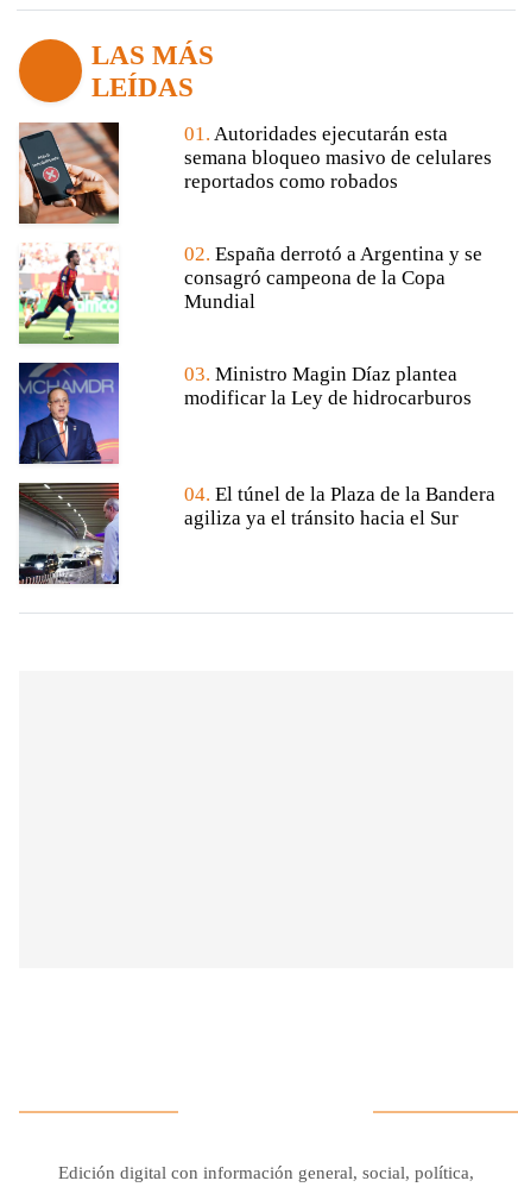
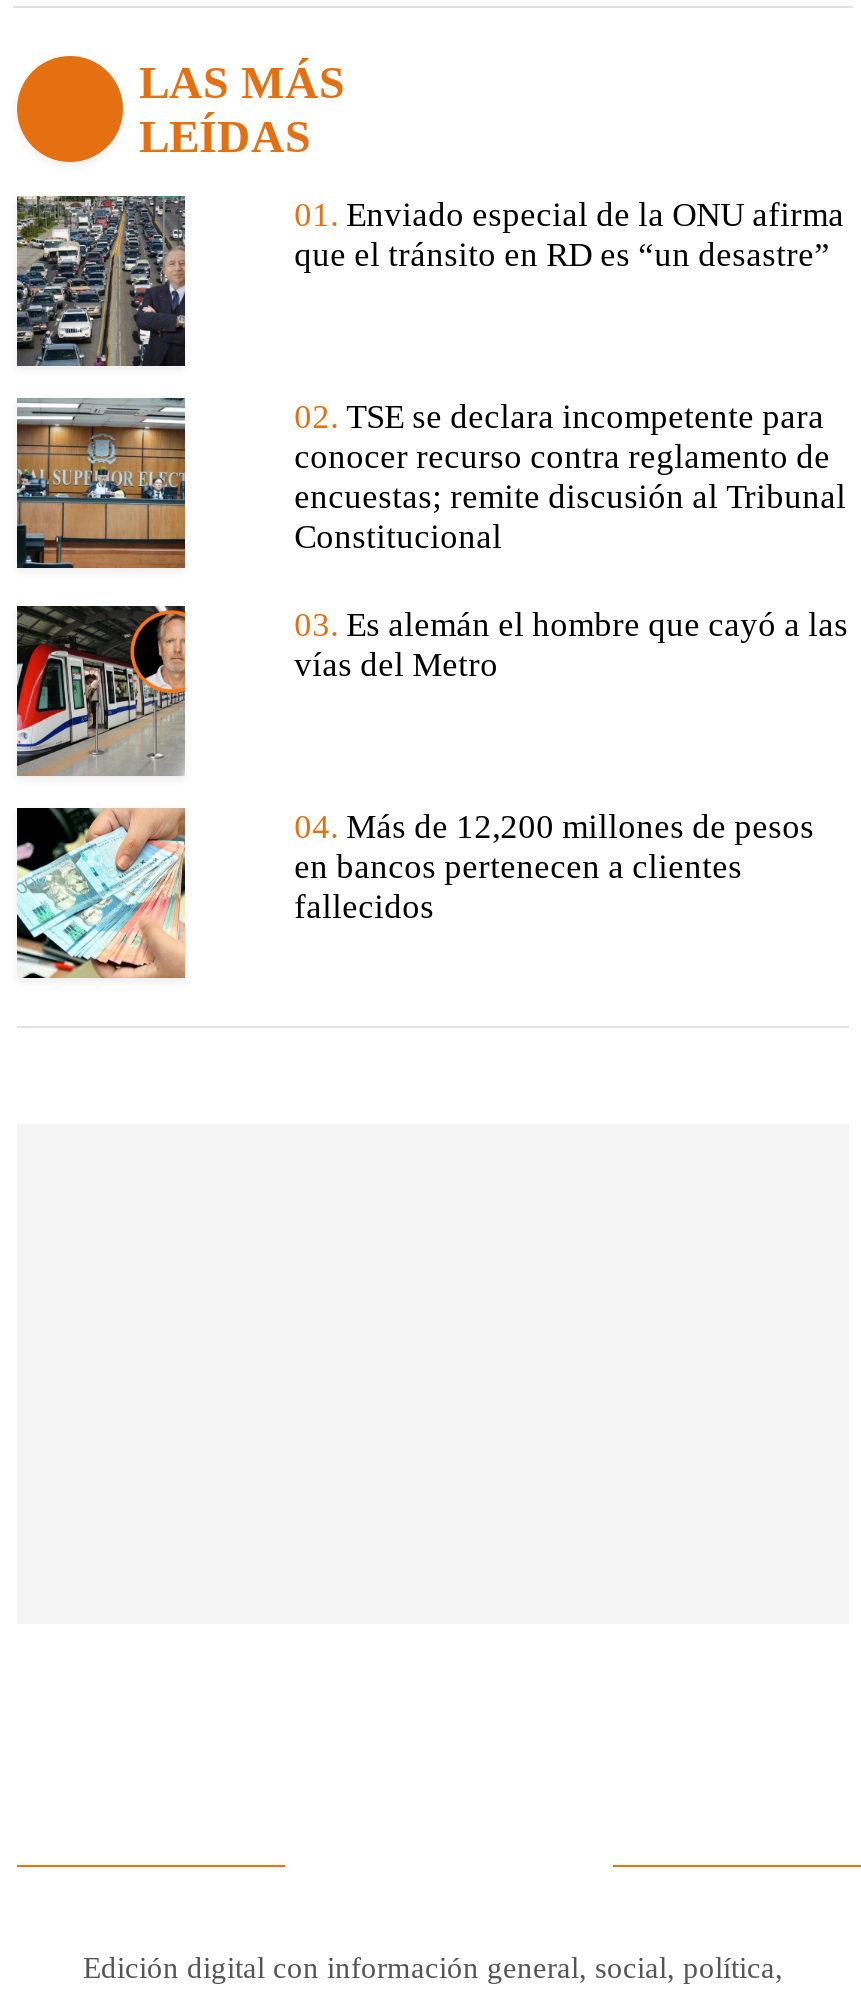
[18,121,120,225] [image] -> [15,194,187,368] [image]
[184,123,492,193] 01. Autoridades ejecutarán esta | semana bloqueo masivo de celulares | reportados como robados -> [294,196,844,274] 01. Enviado especial de la ONU afirma | que el tránsito en RD es “un desastre”
[18,243,120,345] [image] -> [15,396,187,570] [image]
[184,243,482,313] 02. España derrotó a Argentina y se | consagró campeona de la Copa | Mundial -> [294,398,846,556] 02. TSE se declara incompetente para | conocer recurso contra reglamento de | encuestas; remite discusión al Tribunal | Constitucional
[18,362,120,465] [image] -> [15,604,187,778] [image]
[184,363,471,409] 03. Ministro Magin Díaz plantea | modificar la Ley de hidrocarburos -> [294,606,848,684] 03. Es alemán el hombre que cayó a las | vías del Metro
[18,482,120,585] [image] -> [17,806,187,980] [image]
[184,483,495,529] 04. El túnel de la Plaza de la Bandera | agiliza ya el tránsito hacia el Sur -> [294,808,814,926] 04. Más de 12,200 millones de pesos | en bancos pertenecen a clientes | fallecidos

